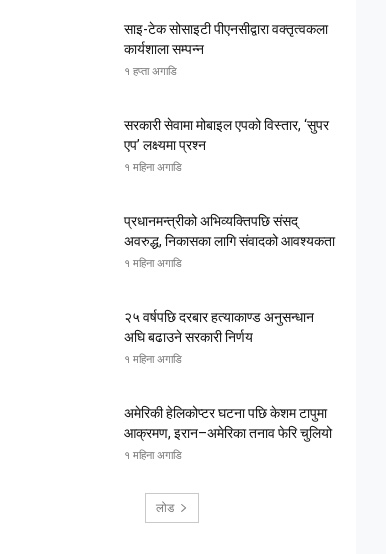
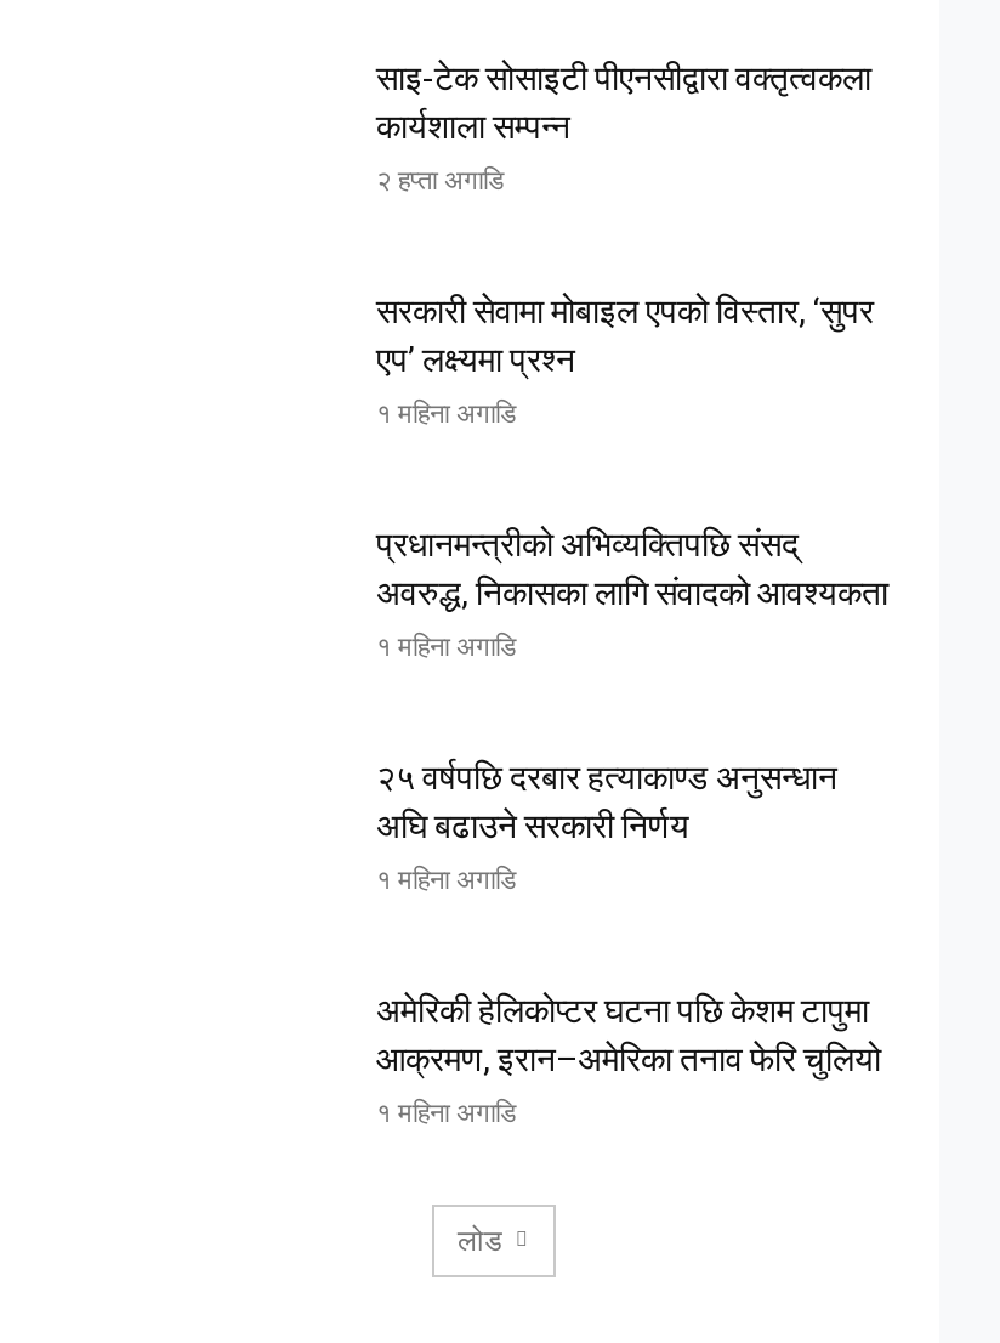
[124,63,177,78] १ हप्ता अगाडि -> [376,160,505,197] २ हप्ता अगाडि

